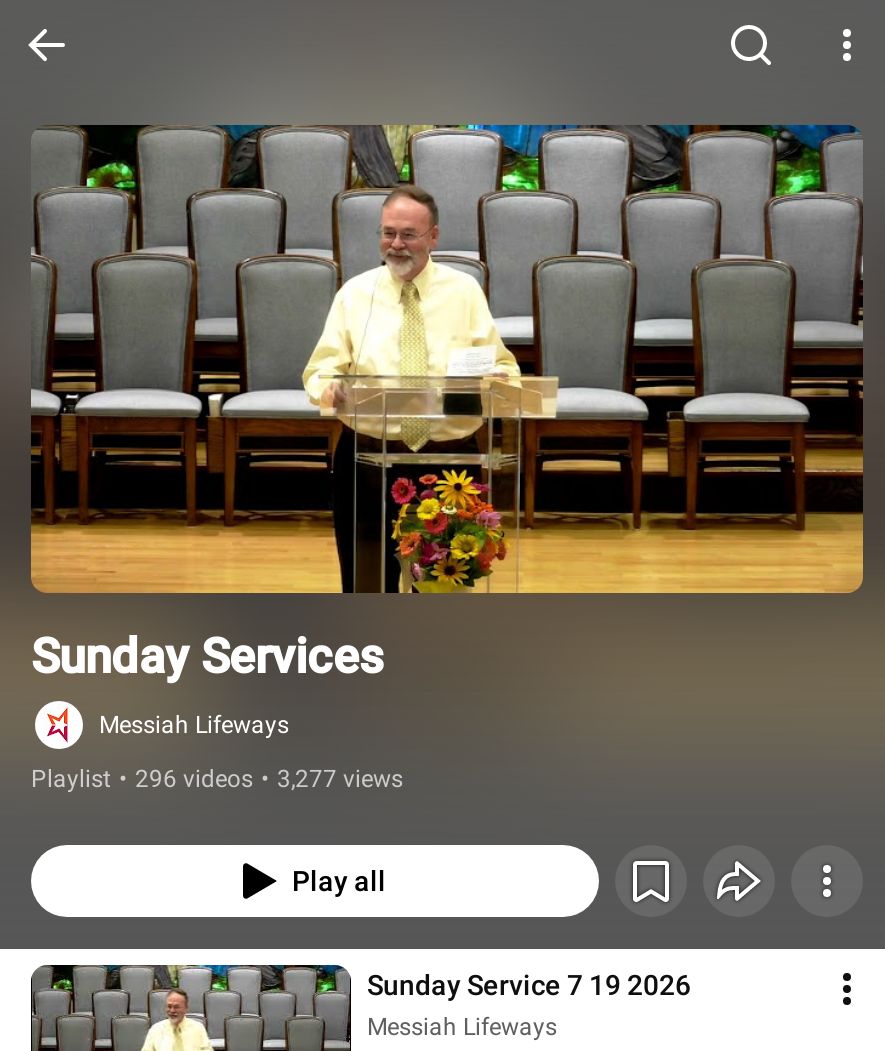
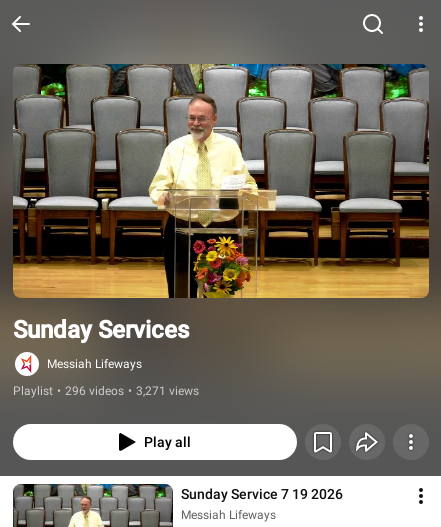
[31,765,403,793] Playlist • 296 videos • 3,277 views -> [13,384,199,398] Playlist • 296 videos • 3,271 views

